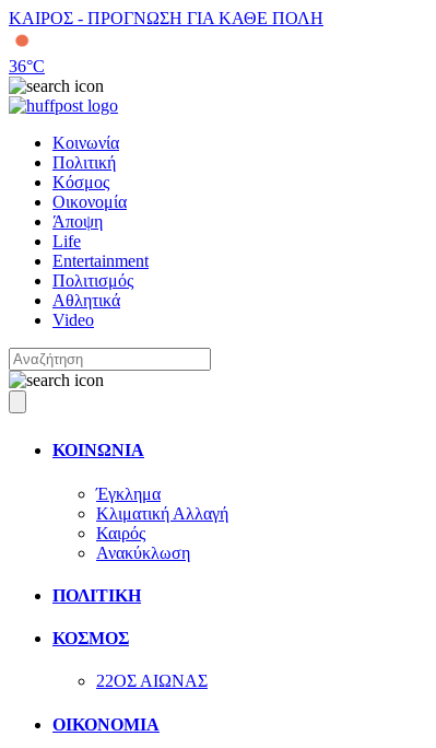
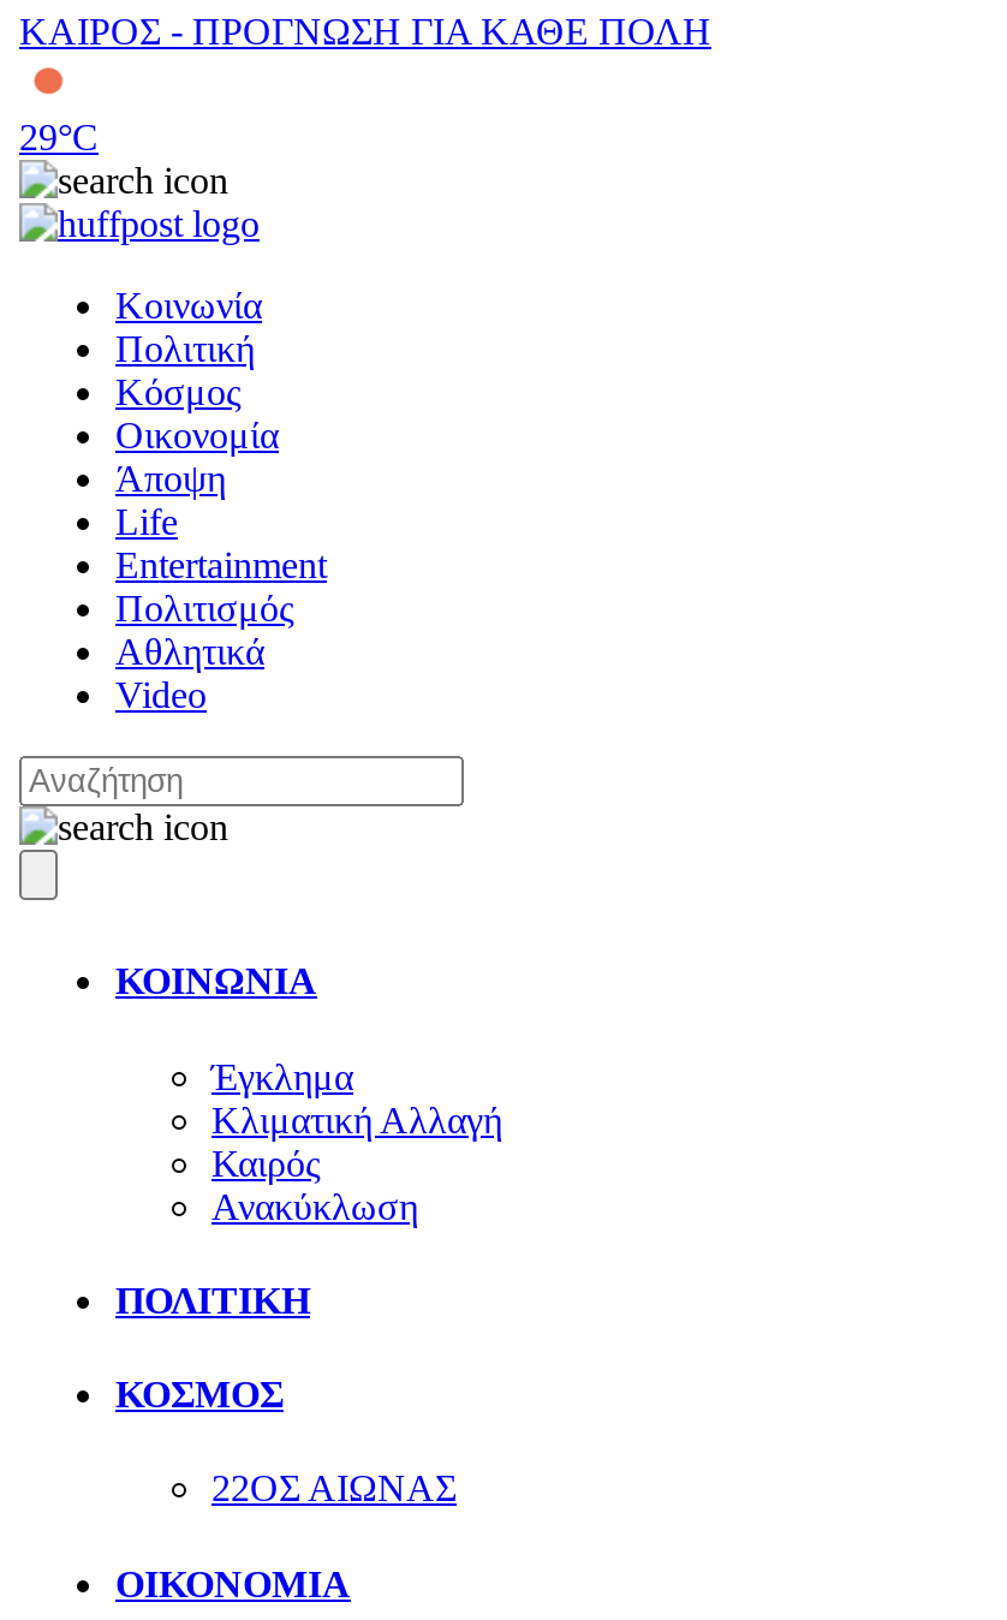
[9,57,45,75] 36°C -> [19,117,99,157] 29°C

